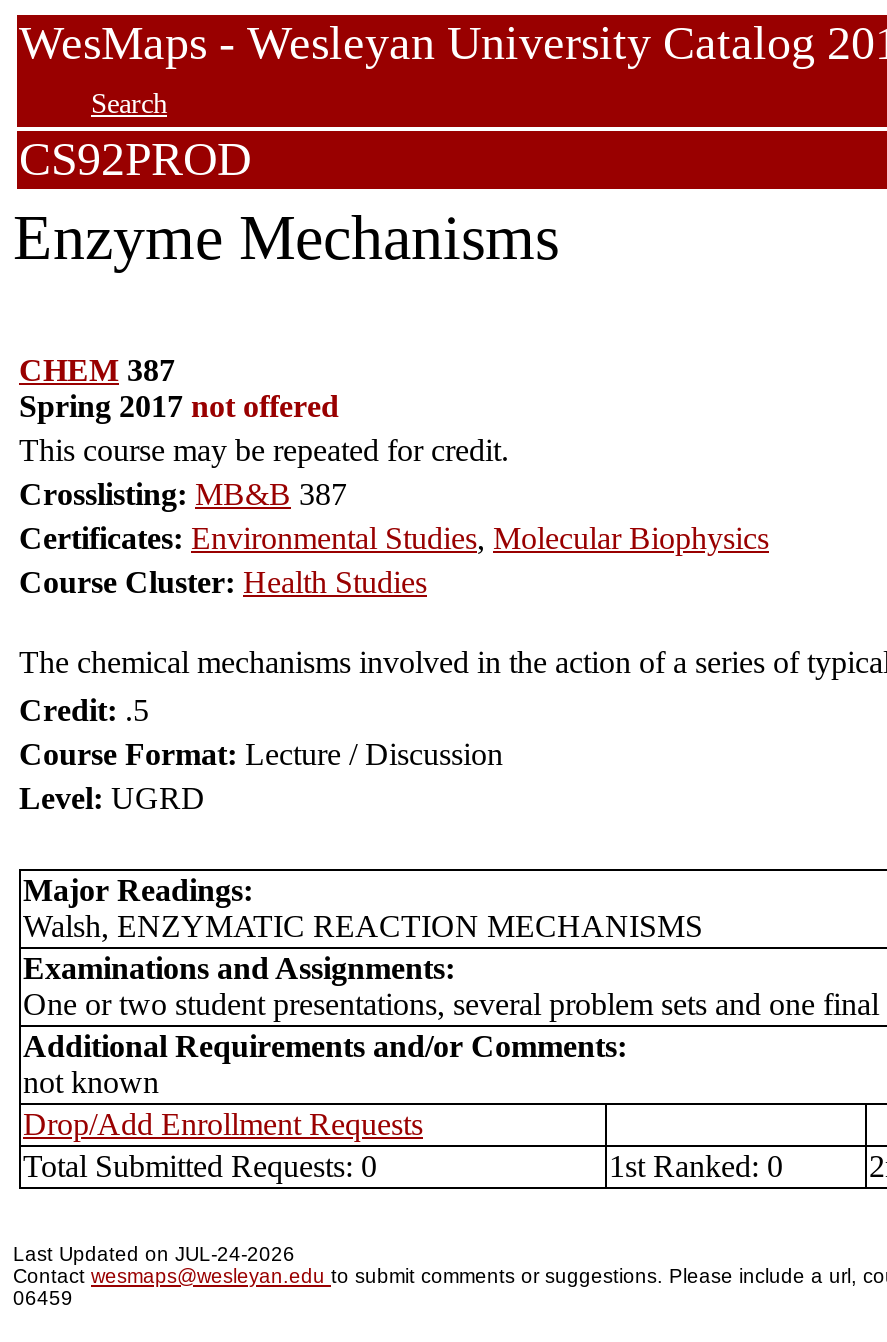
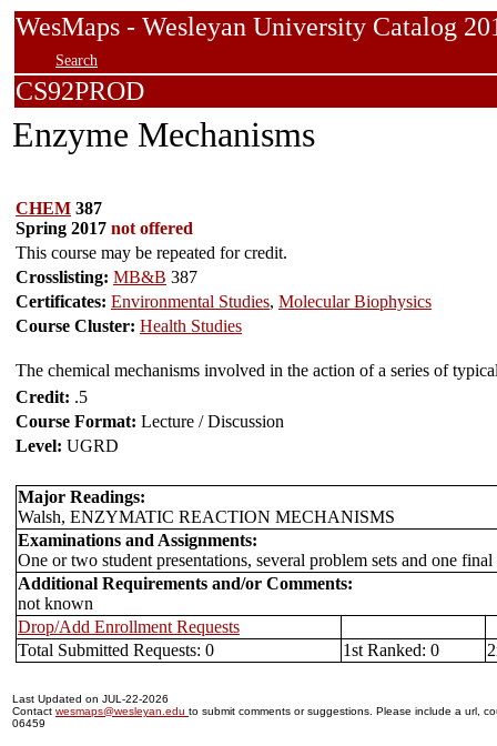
[13,1243,295,1265] Last Updated on JUL-24-2026 -> [12,693,169,705] Last Updated on JUL-22-2026

